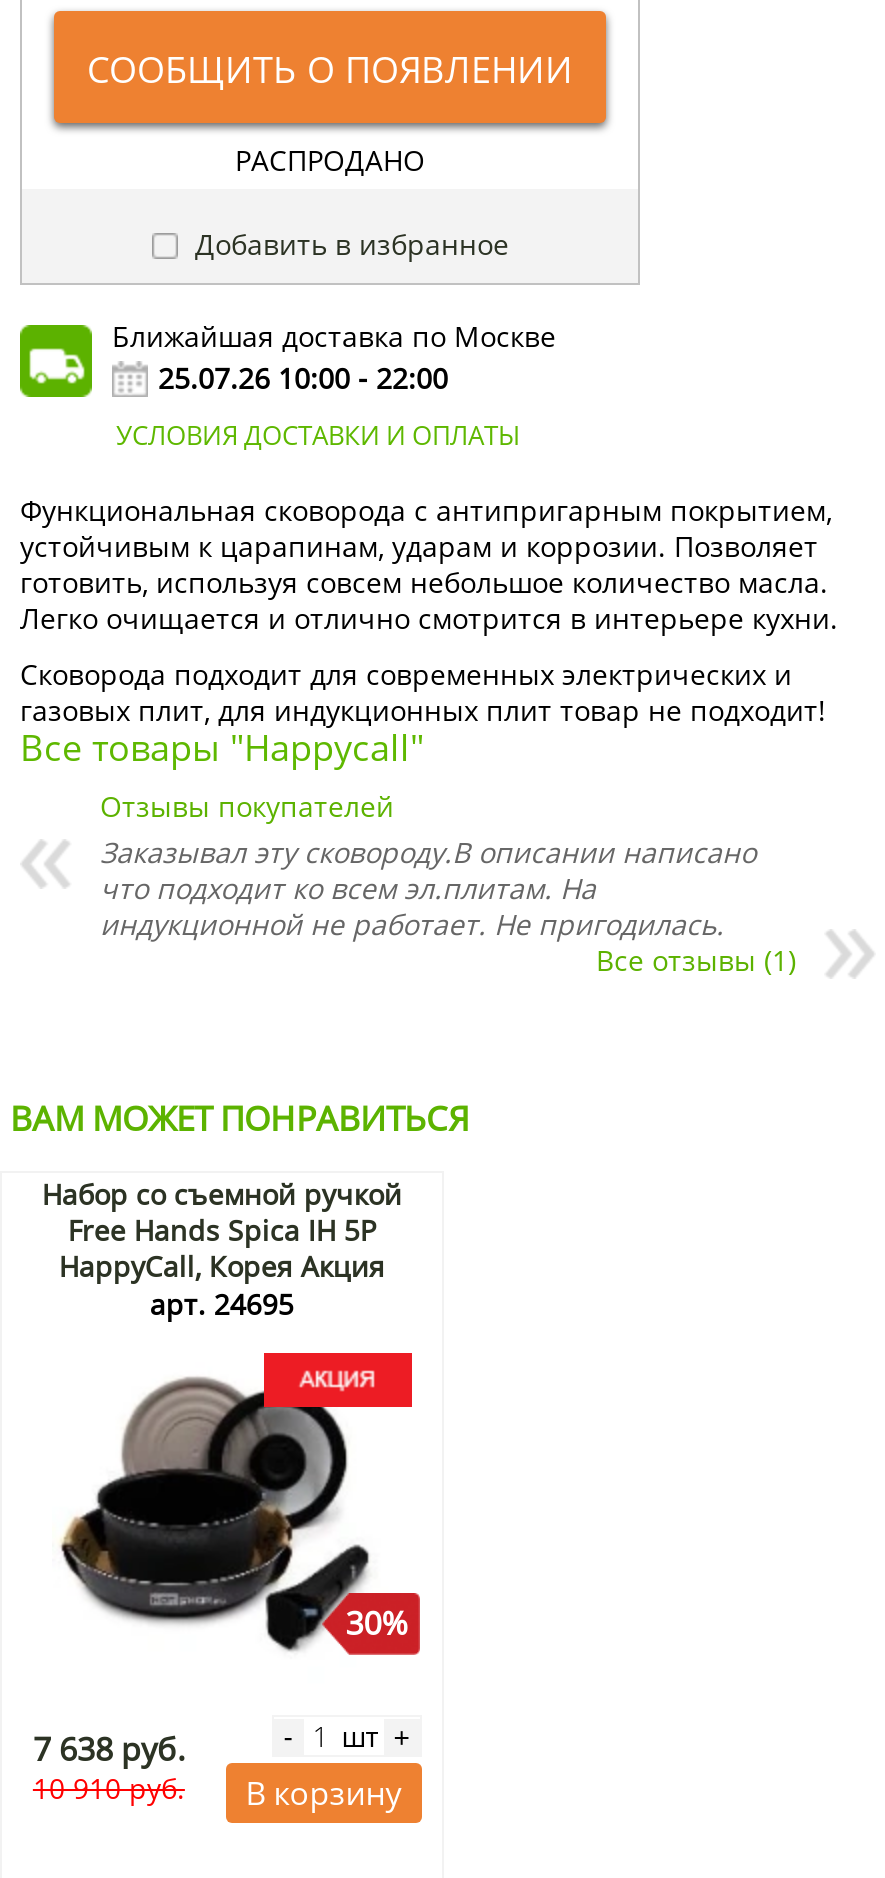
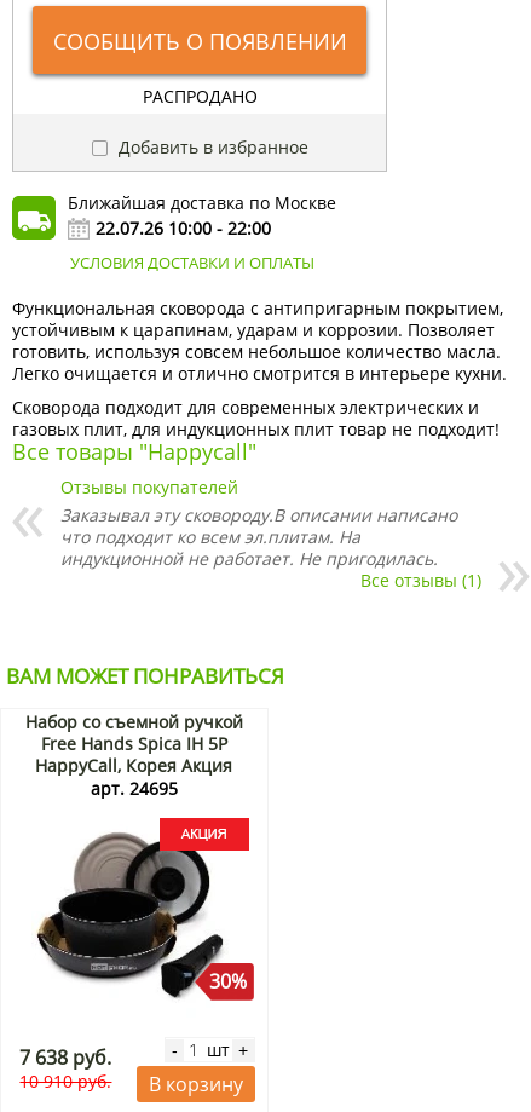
[158,360,448,398] 25.07.26 10:00 - 22:00 -> [96,217,271,240] 22.07.26 10:00 - 22:00

